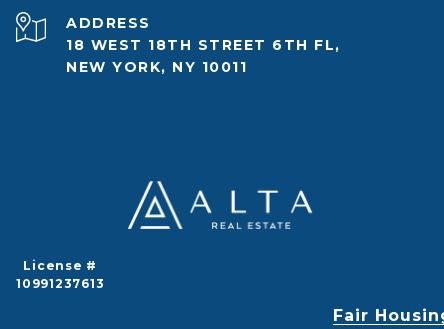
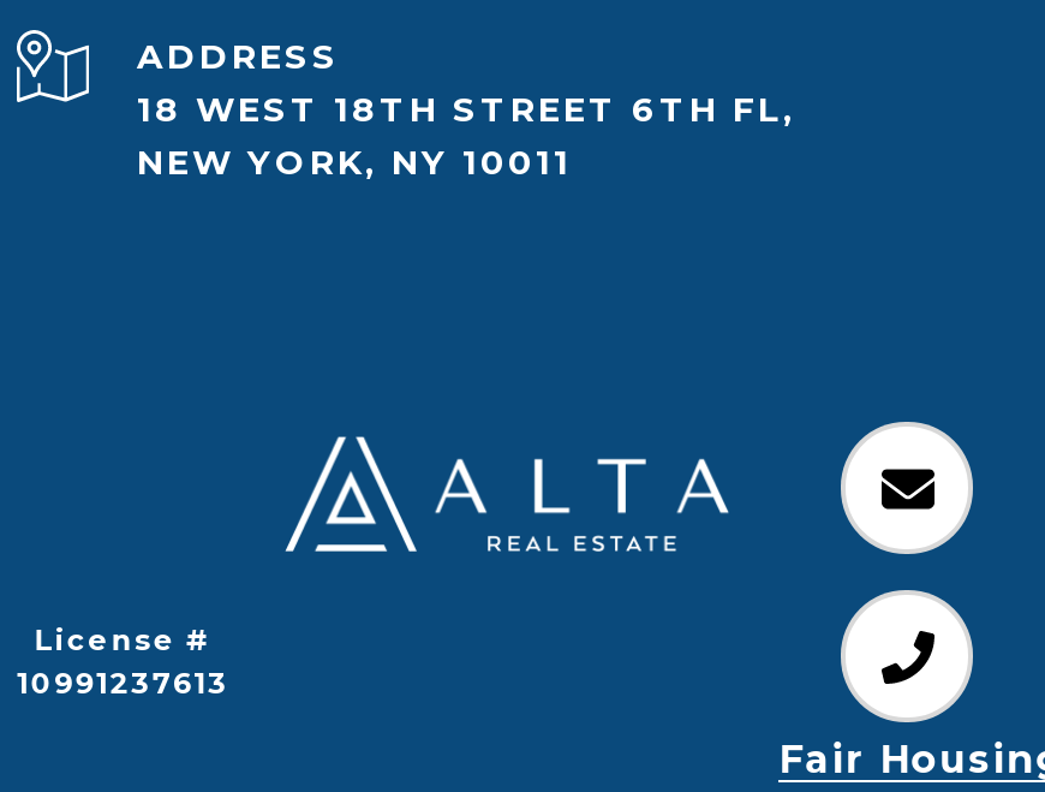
none -> [838,419,975,556] [image]
none -> [838,588,975,725] [image]

